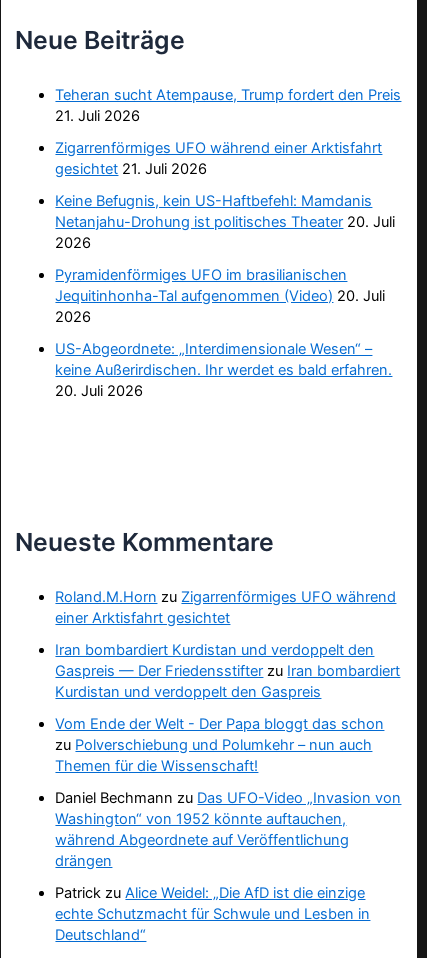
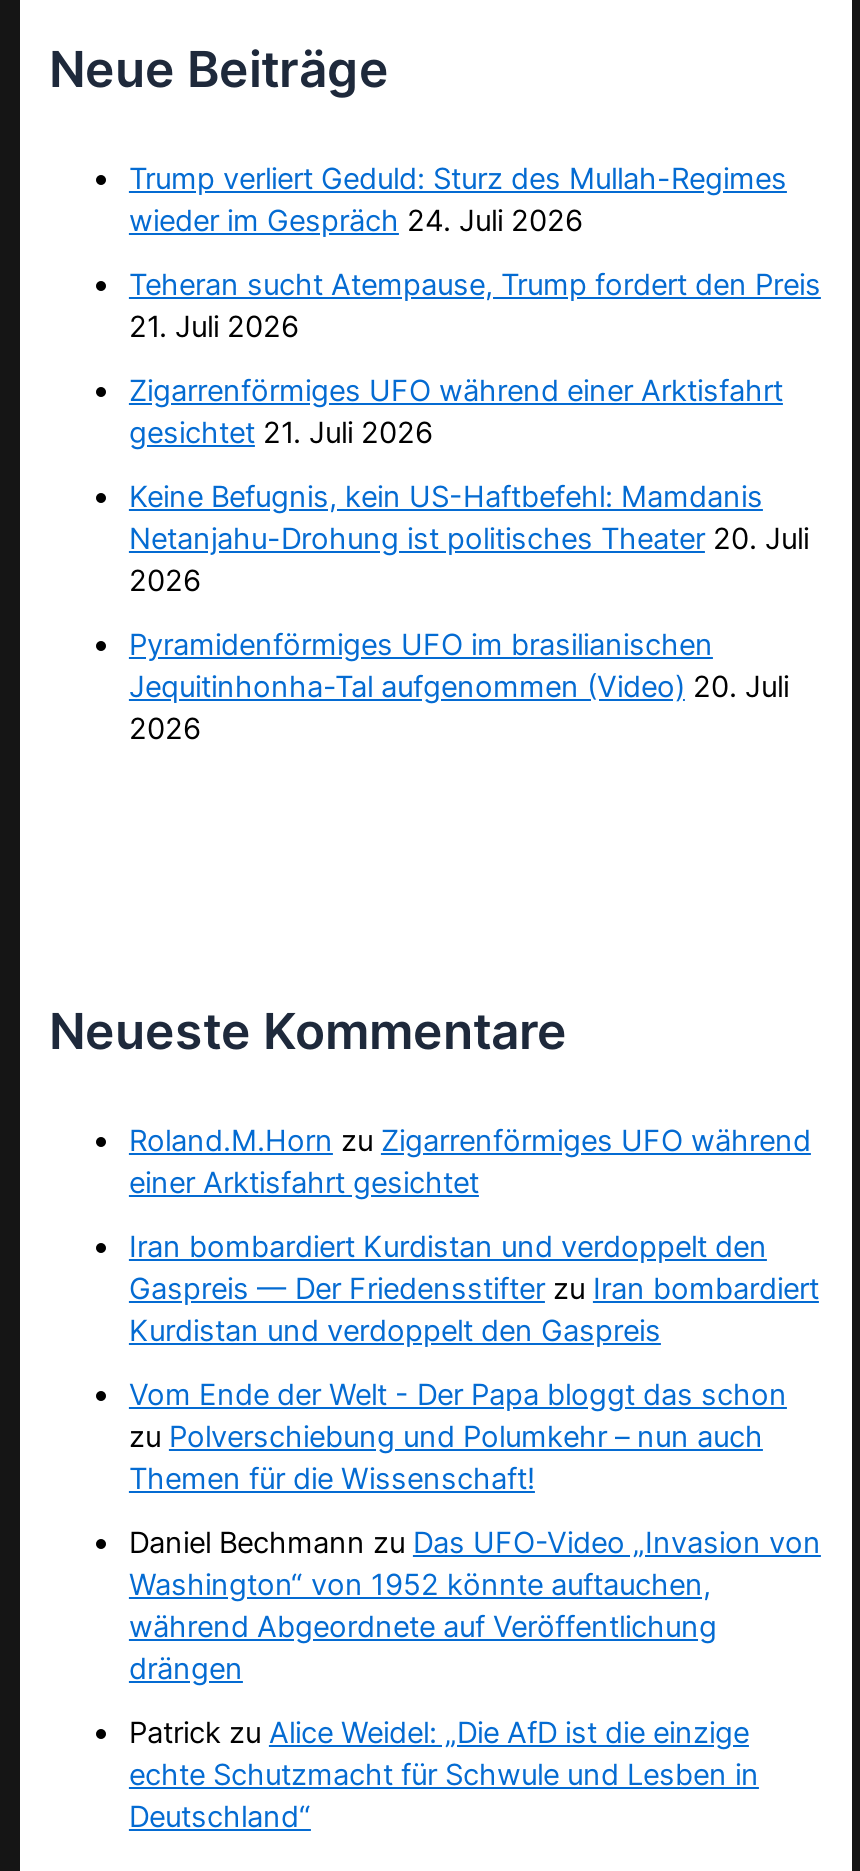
none -> [129,162,787,240] Trump verliert Geduld: Sturz des Mullah-Regimes | wieder im Gespräch 24. Juli 2026
moved [55,86,401,326] -> [129,268,821,747]: Teheran sucht Atempause, Trump fordert den Preis | 21. Juli 2026 | Zigarrenförmiges UFO während einer Arktisfahrt | ... | Jequitinhonha-Tal aufgenommen (Video) 20. Juli | 2026
[55,340,392,400] US-Abgeordnete: „Interdimensionale Wesen“ – | keine Außerirdischen. Ihr werdet es bald erfahren. | 20. Juli 2026 -> none

